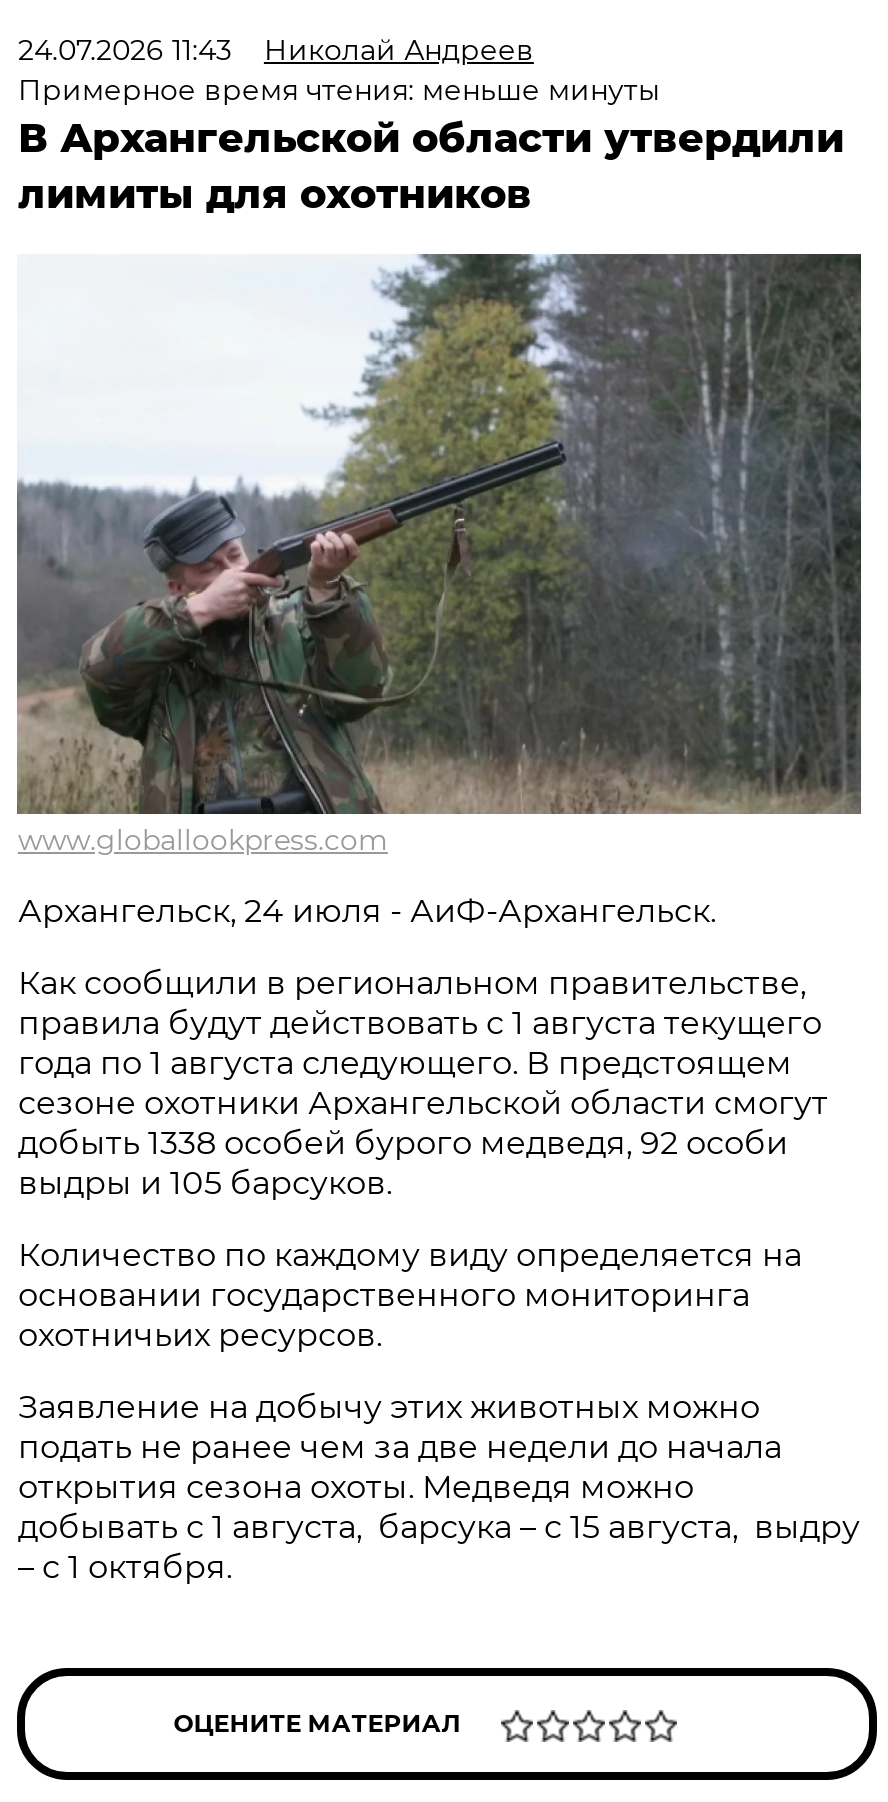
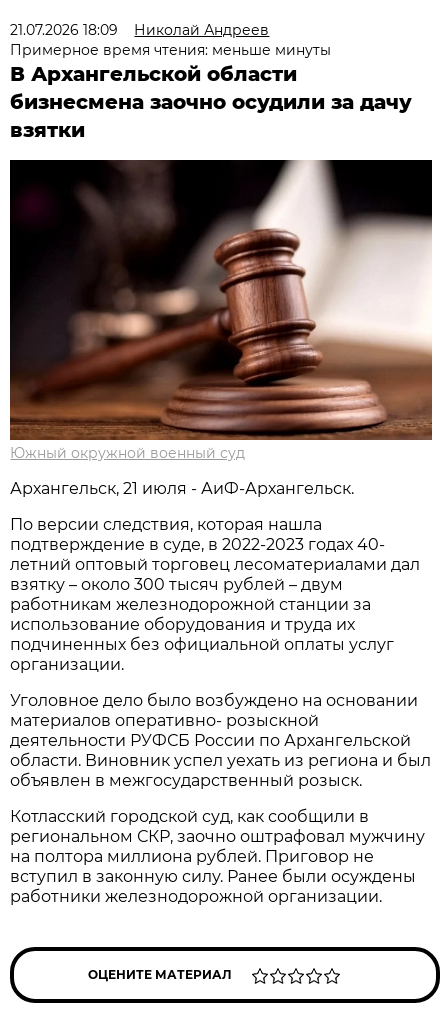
[18,32,534,68] 24.07.2026 11:43 Николай Андреев -> [10,21,269,39] 21.07.2026 18:09 Николай Андреев
[18,114,844,218] В Архангельской области утвердили | лимиты для охотников -> [10,62,412,142] В Архангельской области | бизнесмена заочно осудили за дачу | взятки
[15,252,863,858] [image] | www.globallookpress.com -> [9,201,433,462] [image] | Южный окружной военный суд
[18,892,716,930] Архангельск, 24 июля - АиФ-Архангельск. -> [10,479,354,498] Архангельск, 21 июля - АиФ-Архангельск.
[18,964,828,1202] Как сообщили в региональном правительстве, | правила будут действовать с 1 августа текущего | года по 1 августа следующего. В предстоящем | сезоне охотники Архангельской области смогут | добыть 1338 особей бурого медведя, 92 особи | выдры и 105 барсуков. -> [10,515,420,674] По версии следствия, которая нашла | подтверждение в суде, в 2022-2023 годах 40- | летний оптовый торговец лесоматериалами дал | взятку – около 300 тысяч рублей – двум | работникам железнодорожной станции за | использование оборудования и труда их | подчиненных без официальной оплаты услуг | организации.
[18,1236,802,1354] Количество по каждому виду определяется на | основании государственного мониторинга | охотничьих ресурсов. -> [10,691,431,790] Уголовное дело было возбуждено на основании | материалов оперативно- розыскной | деятельности РУФСБ России по Архангельской | области. Виновник успел уехать из региона и был | объявлен в межгосударственный розыск.
[18,1388,860,1586] Заявление на добычу этих животных можно | подать не ранее чем за две недели до начала | открытия сезона охоты. Медведя можно | добывать с 1 августа, барсука – с 15 августа, выдру | – с 1 октября. -> [10,807,425,906] Котласский городской суд, как сообщили в | региональном СКР, заочно оштрафовал мужчину | на полтора миллиона рублей. Приговор не | вступил в законную силу. Ранее были осуждены | работники железнодорожной организации.

